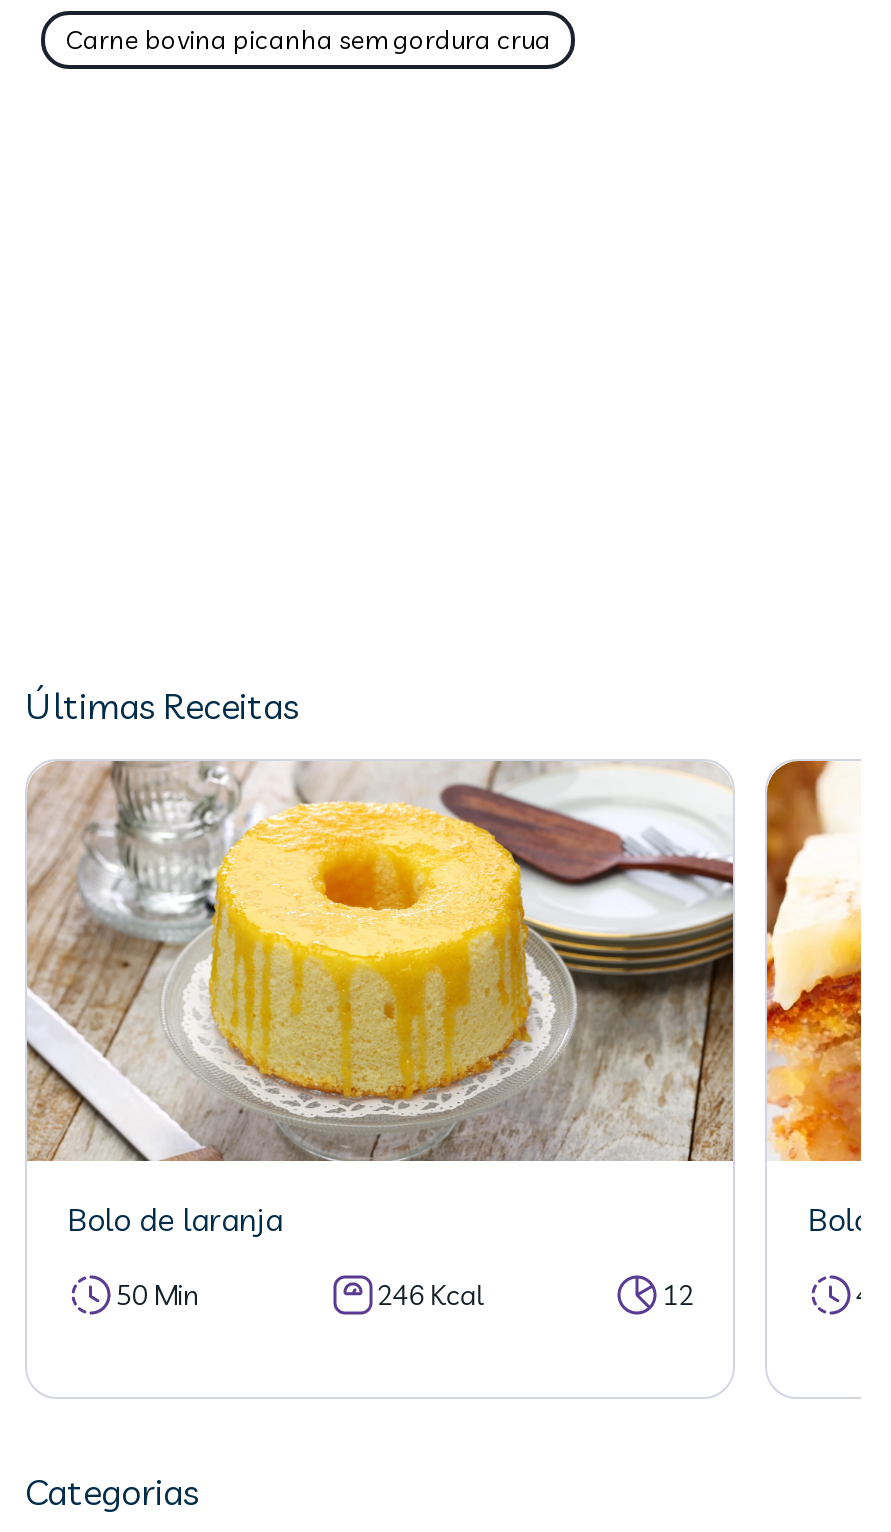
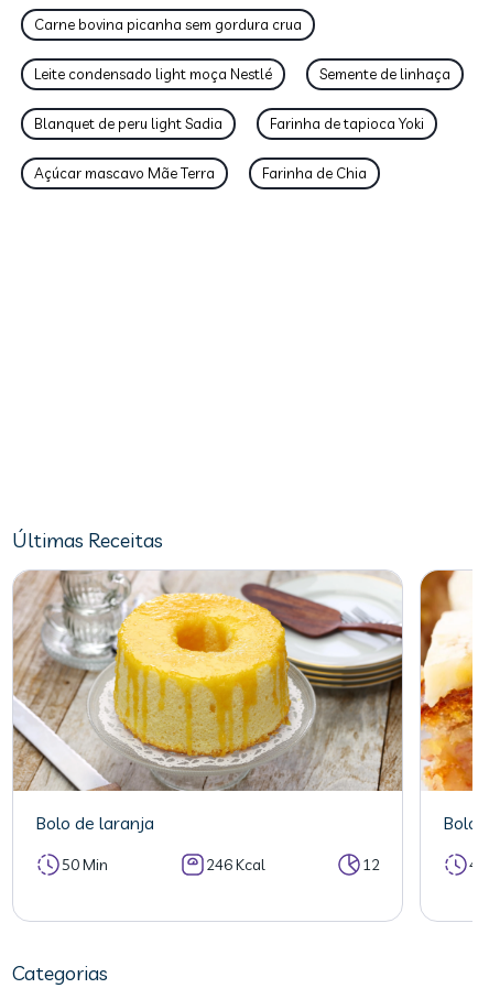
none -> [34,65,450,182] Leite condensado light moça Nestlé | Semente de linhaça | Blanquet de peru light Sadia | Farinha de tapioca Yoki | Açúcar mascavo Mãe Terra | Farinha de Chia

